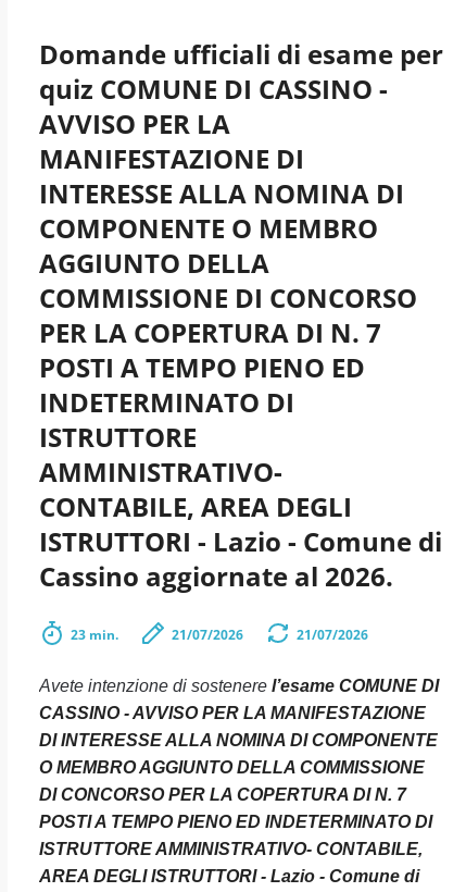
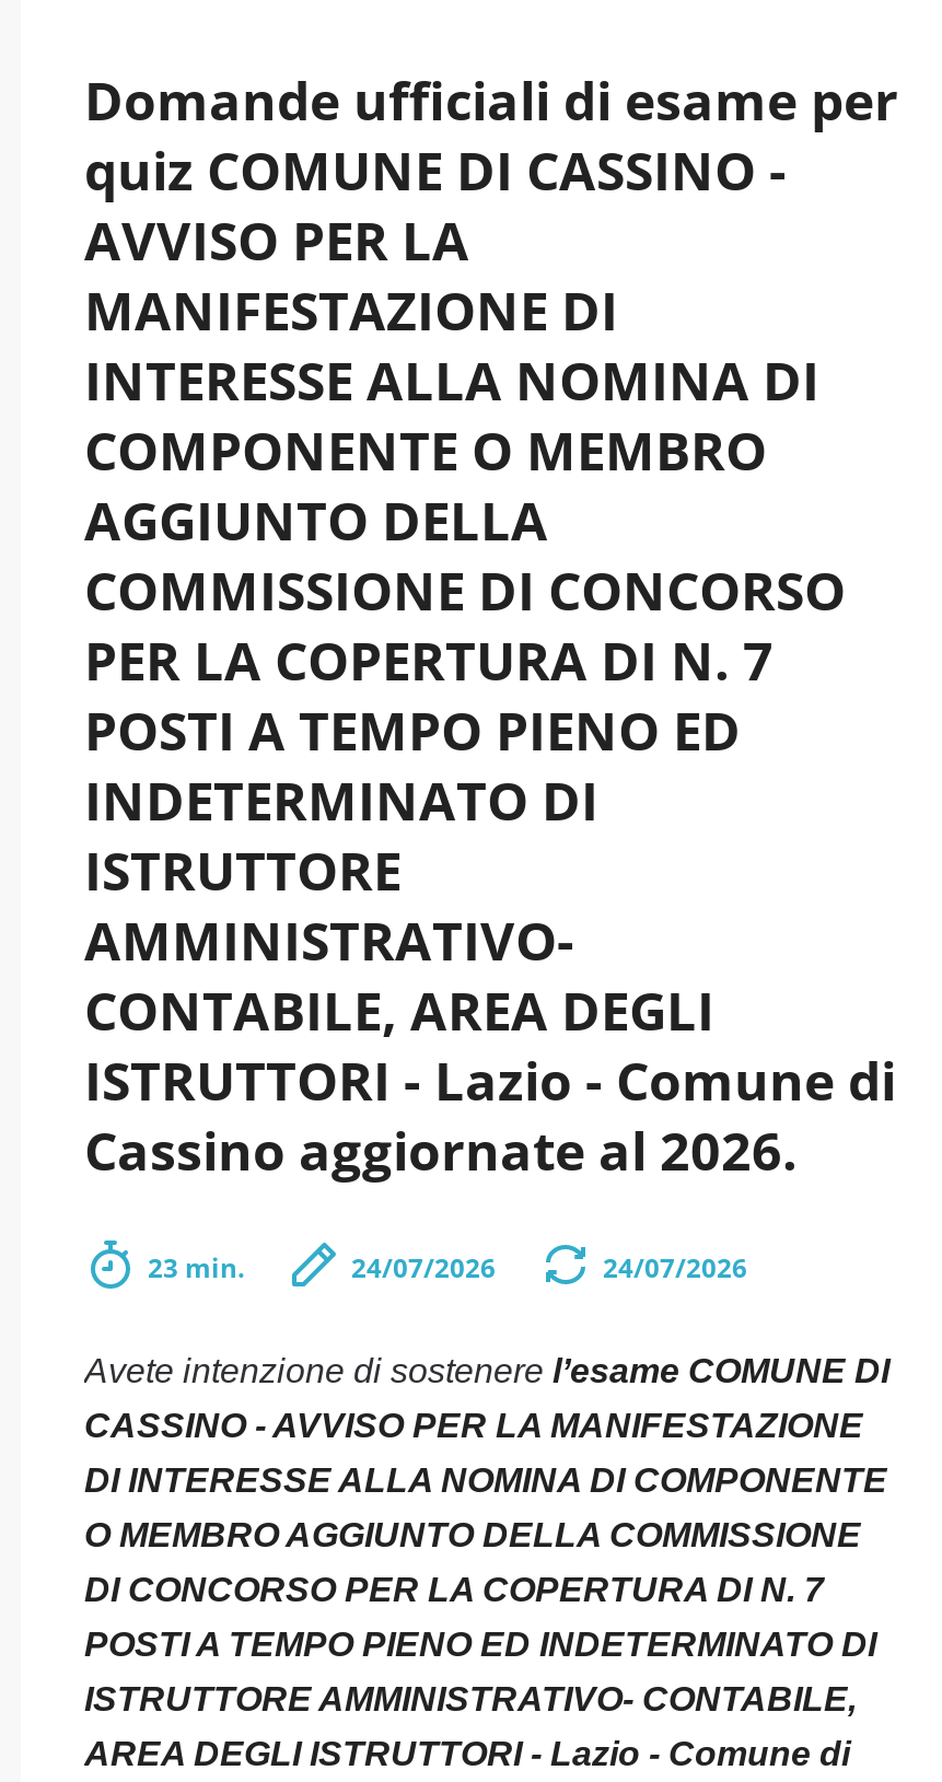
[172,625,243,644] 21/07/2026 -> [351,1249,496,1286] 24/07/2026
[297,625,368,644] 21/07/2026 -> [603,1249,747,1286] 24/07/2026

